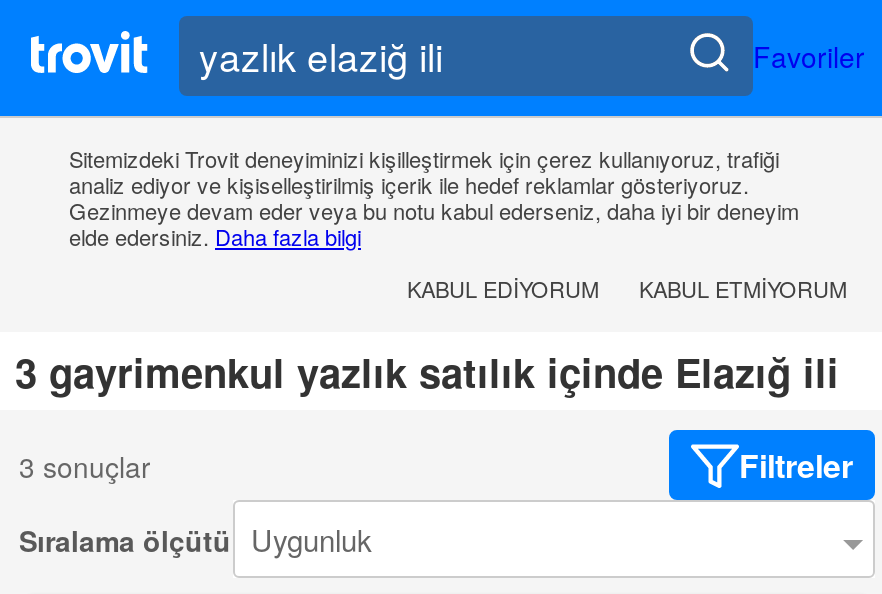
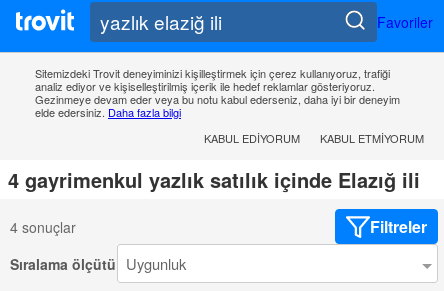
[15,343,839,401] 3 gayrimenkul yazlık satılık içinde Elazığ ili -> [8,165,420,194] 4 gayrimenkul yazlık satılık içinde Elazığ ili
[19,446,151,486] 3 sonuçlar -> [10,217,76,237] 4 sonuçlar

